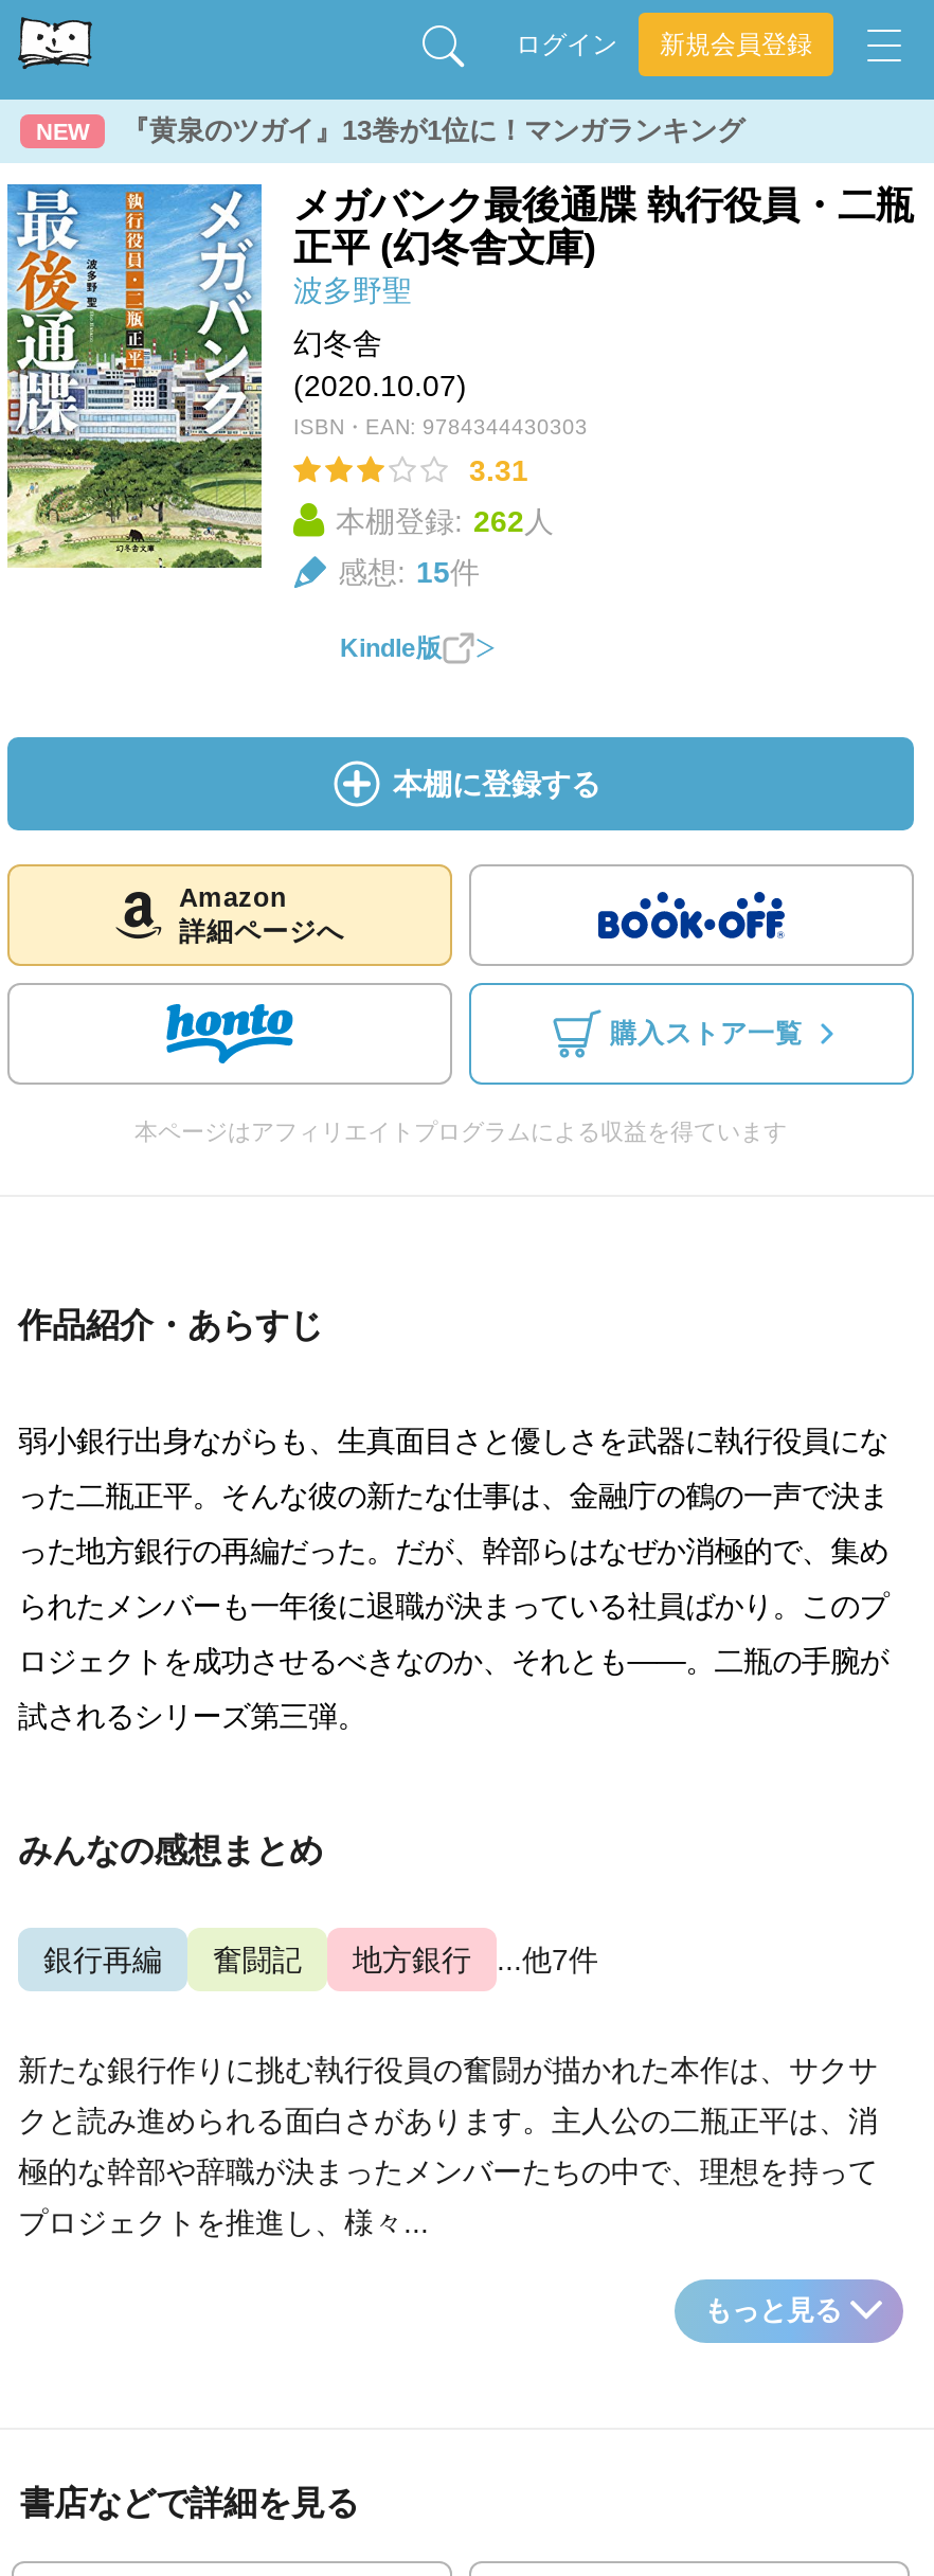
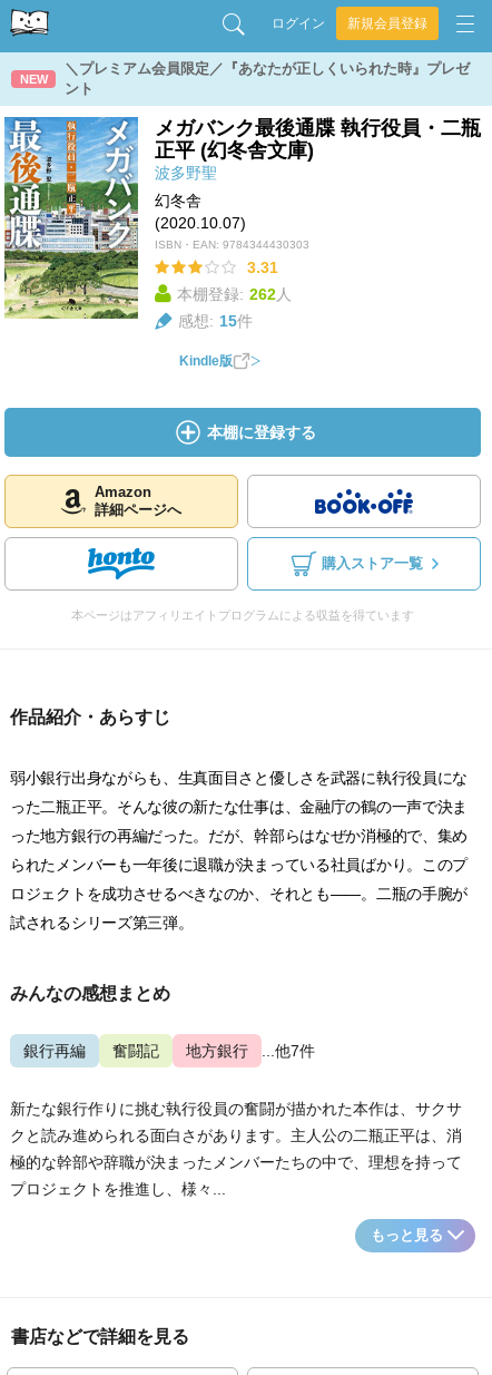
[122,114,744,146] 『黄泉のツガイ』13巻が1位に！マンガランキング -> [65,60,470,97] ＼プレミアム会員限定／『あなたが正しくいられた時』プレゼ | ント

